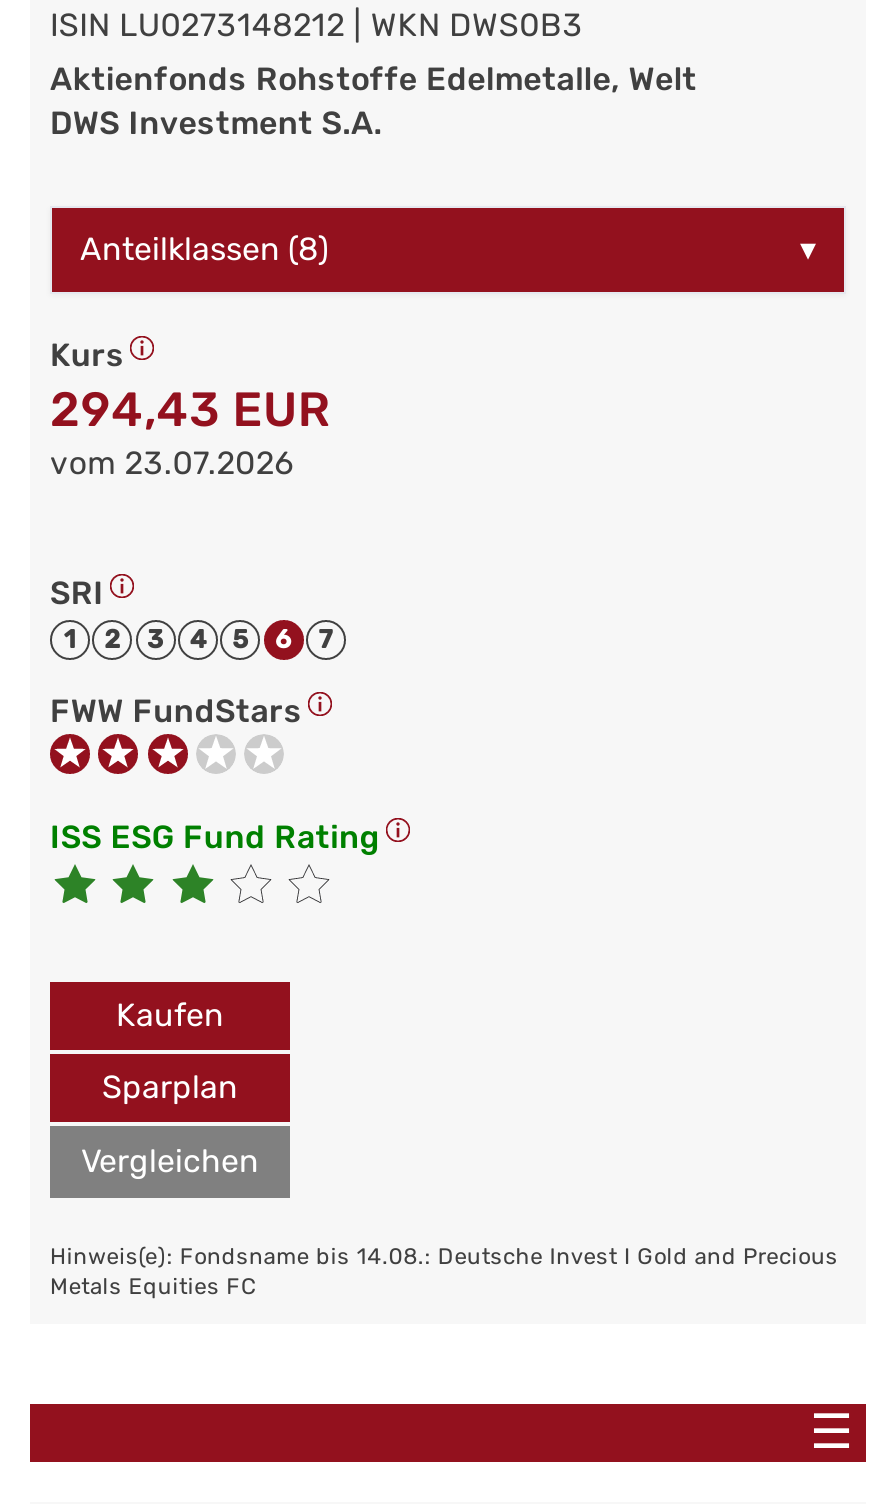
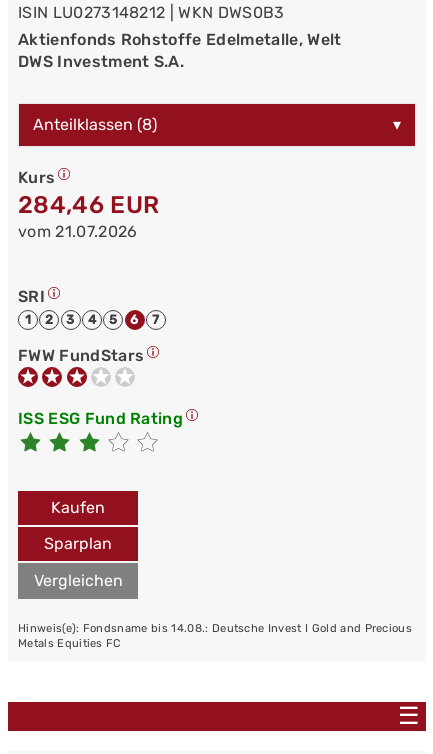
[50,382,330,438] 294,43 EUR -> [18,191,159,219] 284,46 EUR
[50,444,295,482] vom 23.07.2026 -> [18,222,137,241] vom 21.07.2026

